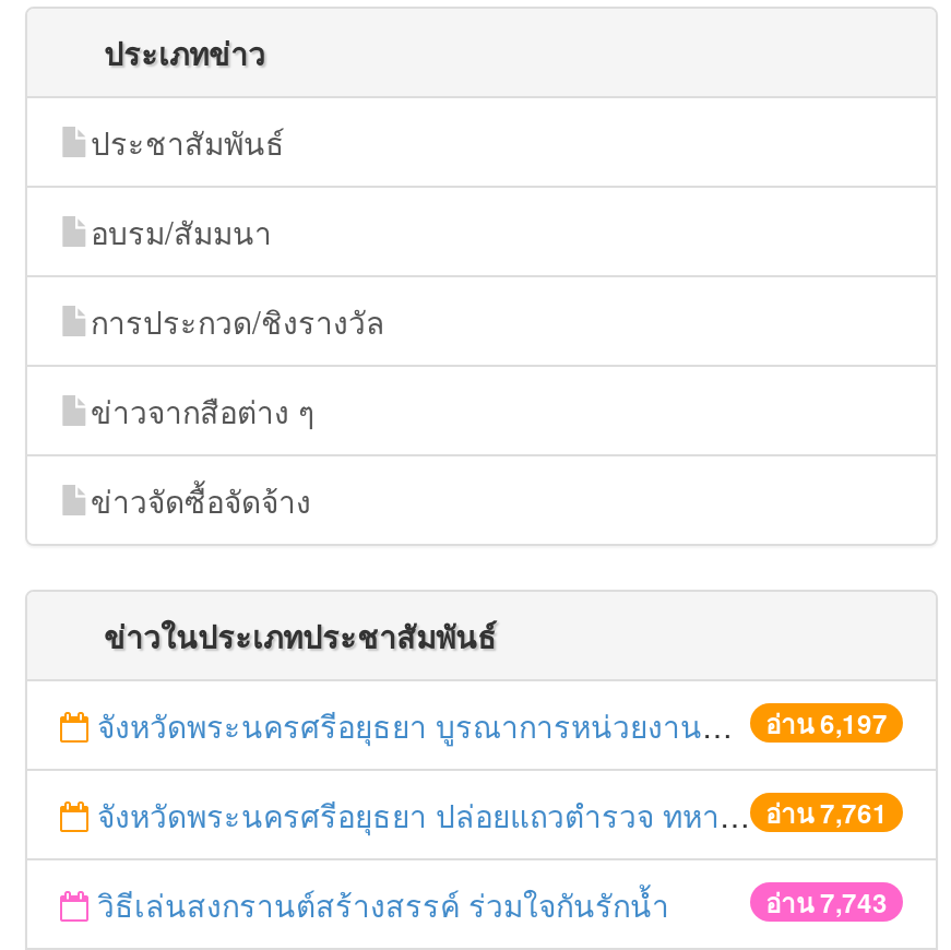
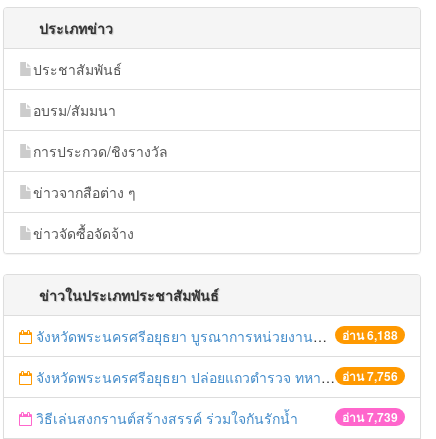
[765,703,888,743] อ่าน 6,197 -> [342,326,398,344] อ่าน 6,188
[765,793,888,832] อ่าน 7,761 -> [342,367,398,385] อ่าน 7,756
[765,882,888,922] อ่าน 7,743 -> [342,408,398,426] อ่าน 7,739

